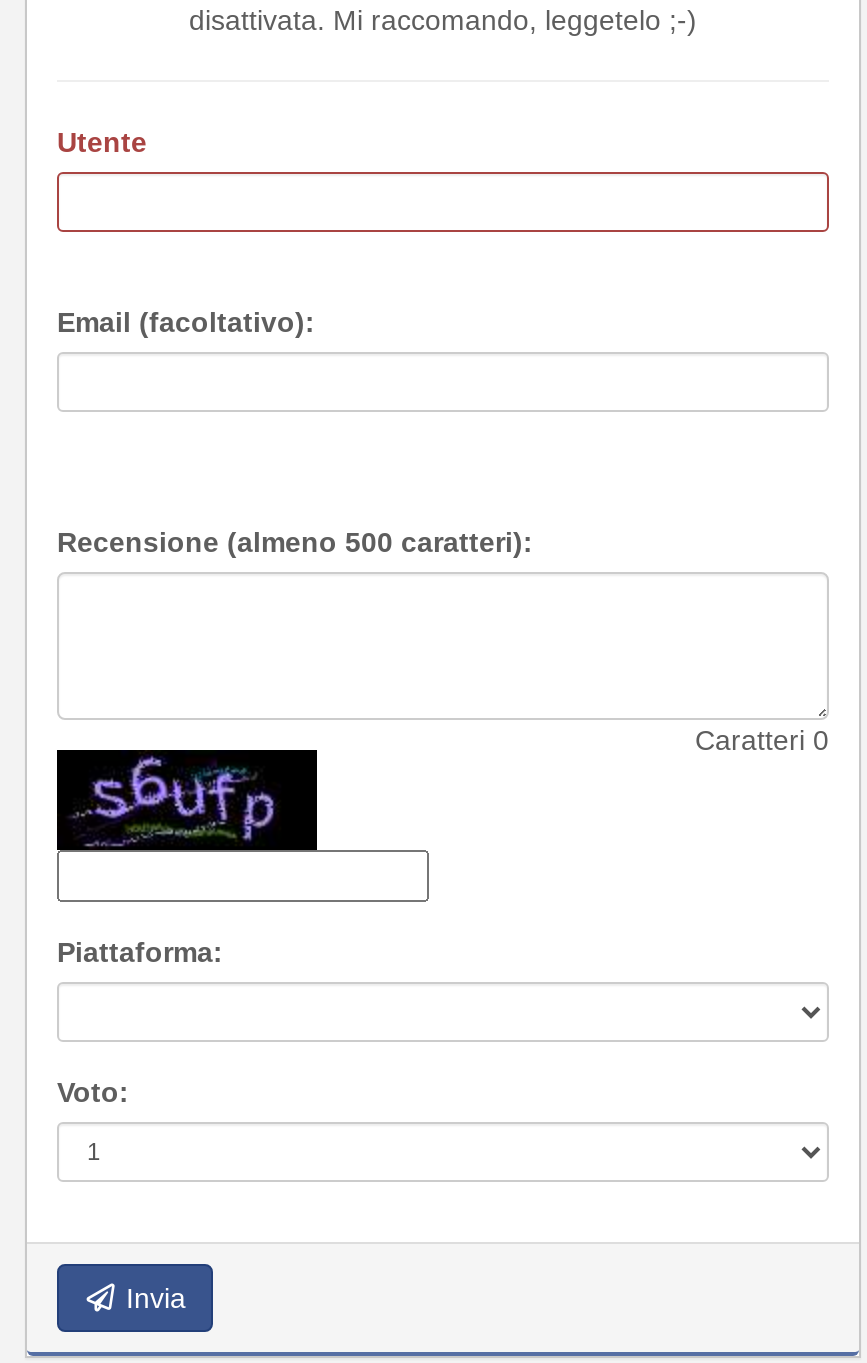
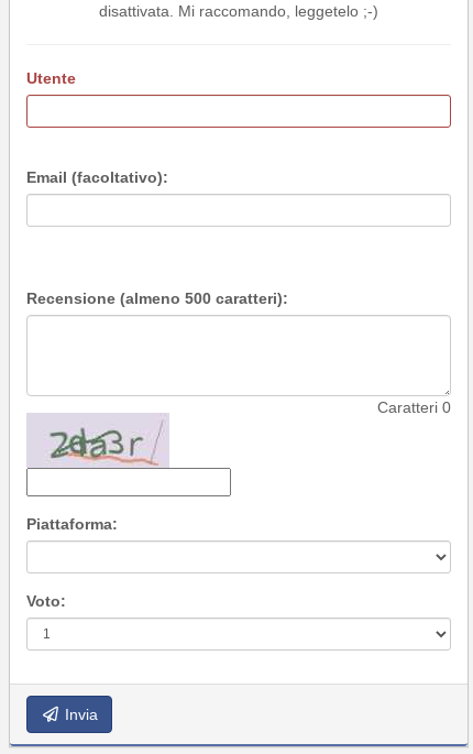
[55,748,319,852] [image] -> [26,413,169,469] [image]

